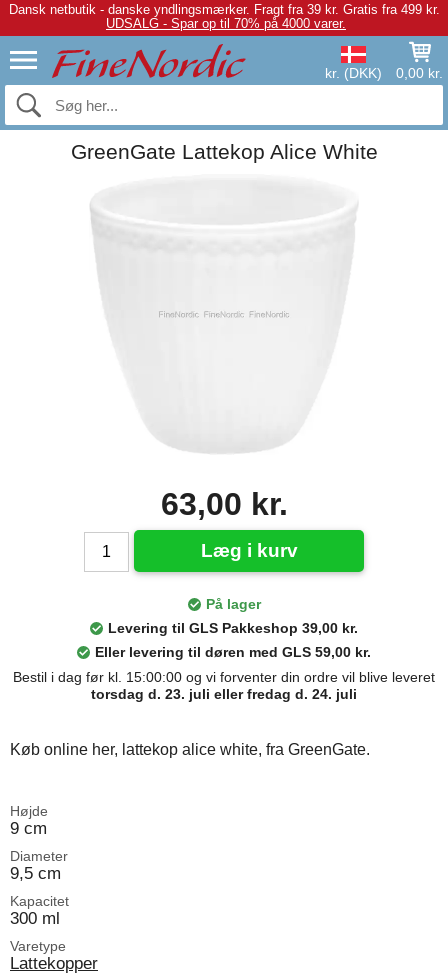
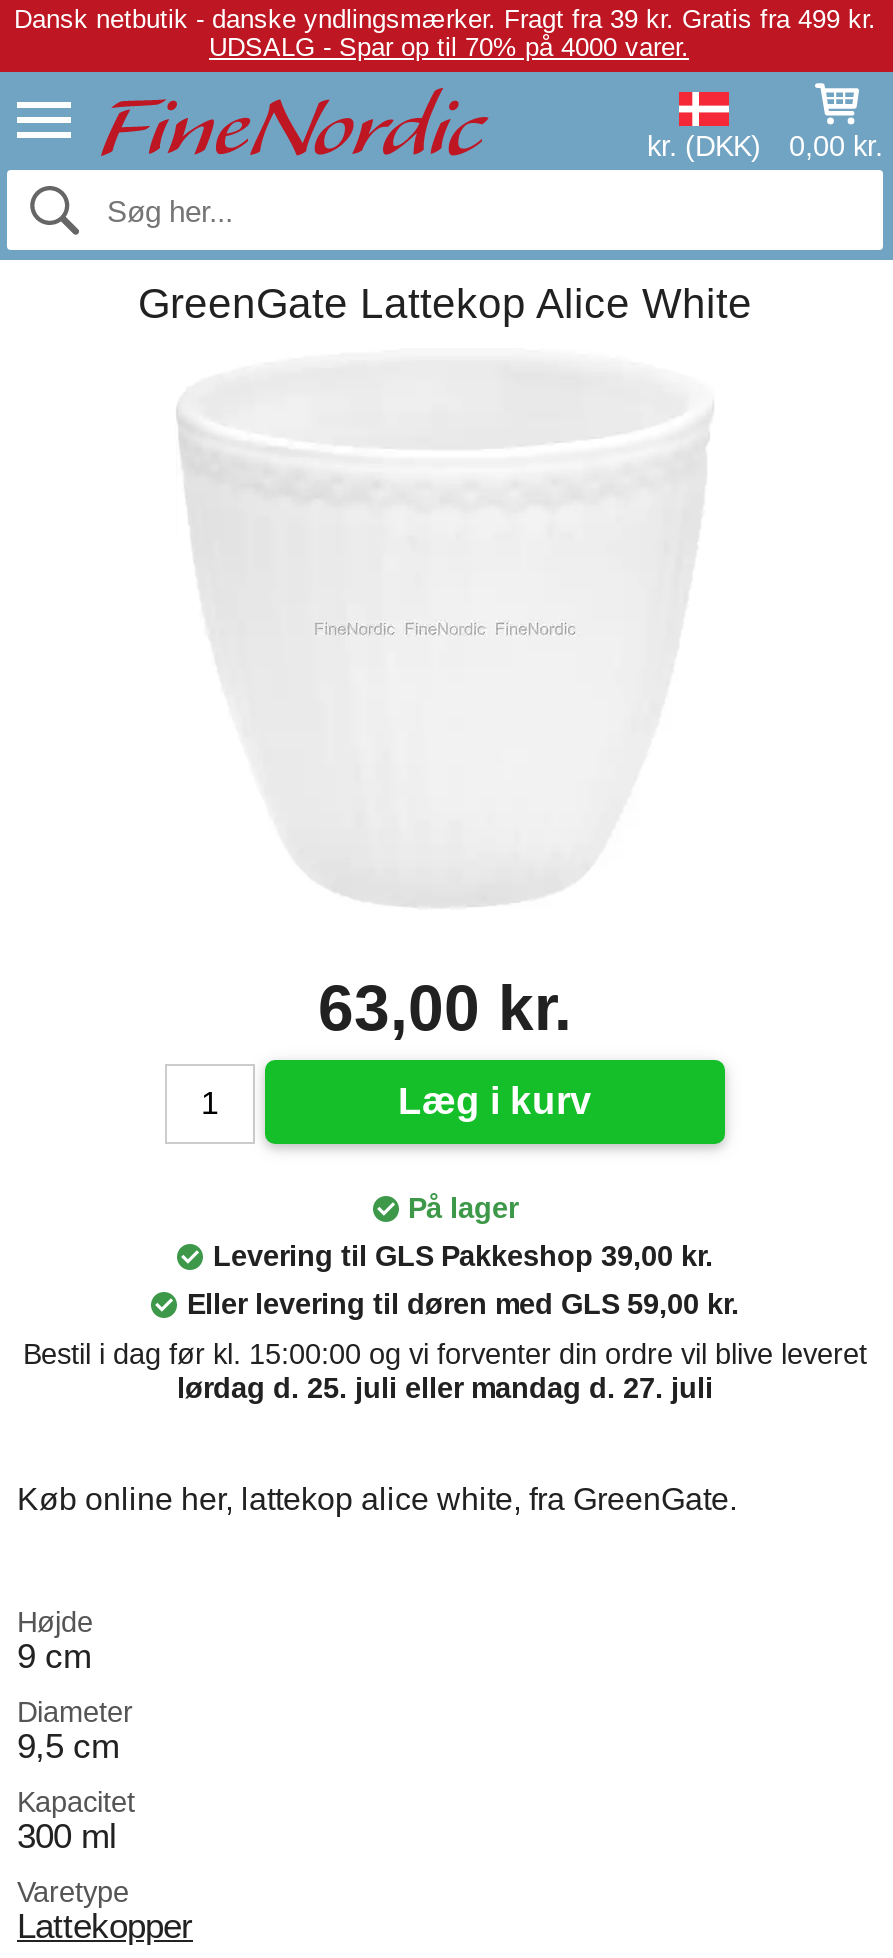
[91,686,357,702] torsdag d. 23. juli eller fredag d. 24. juli -> [177,1372,713,1404] lørdag d. 25. juli eller mandag d. 27. juli

